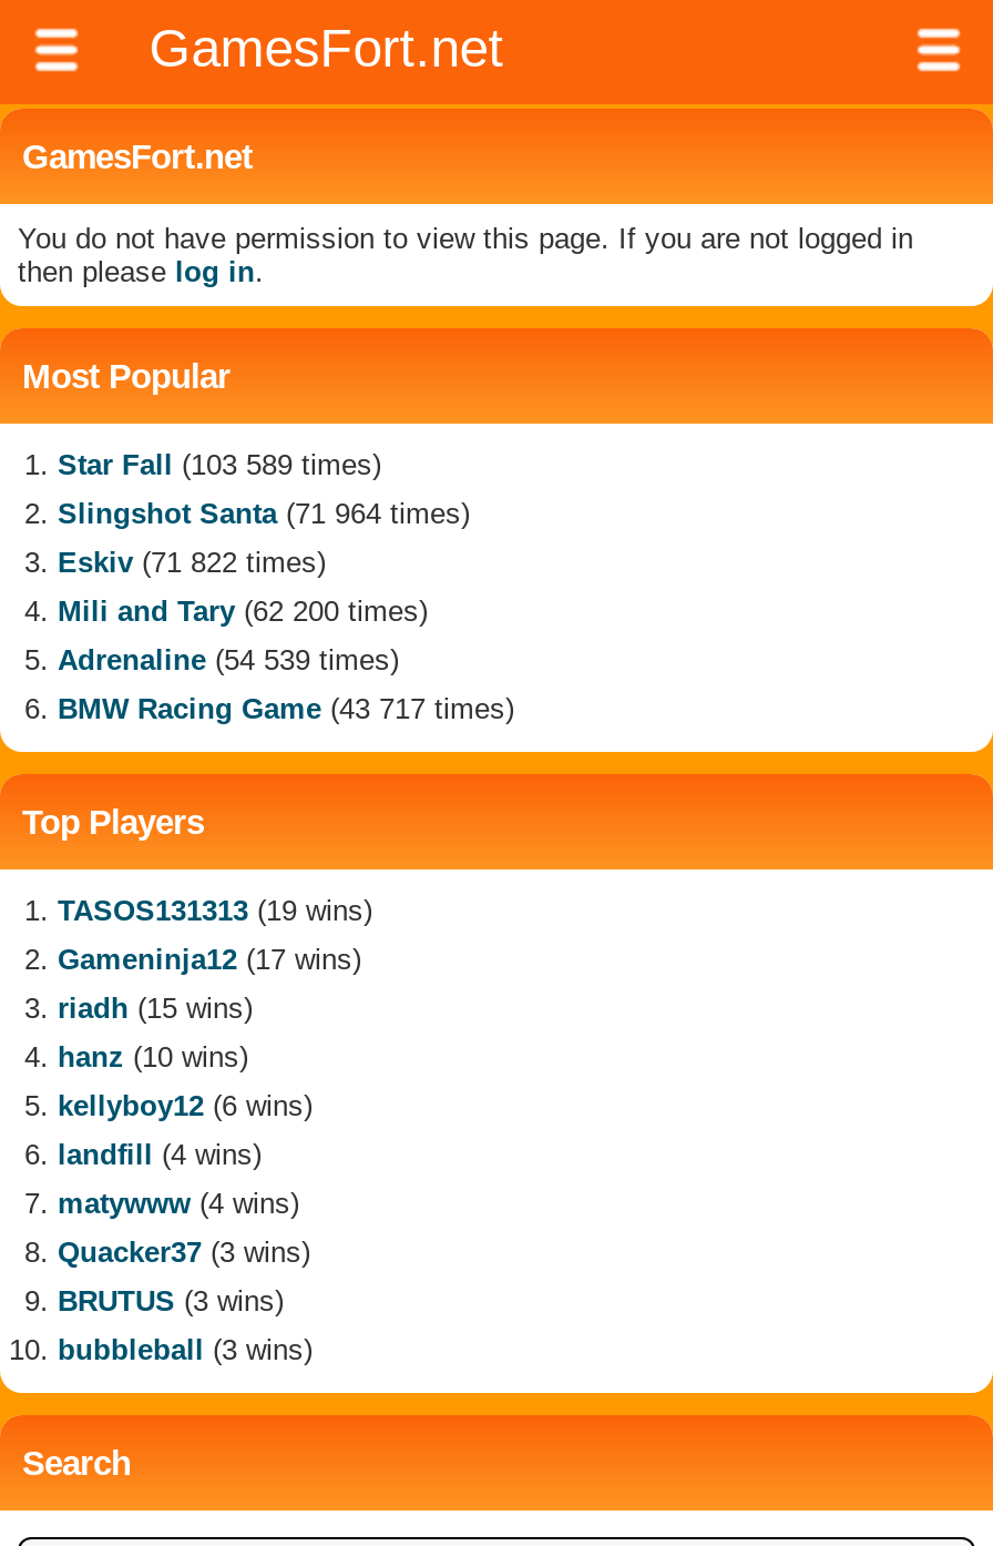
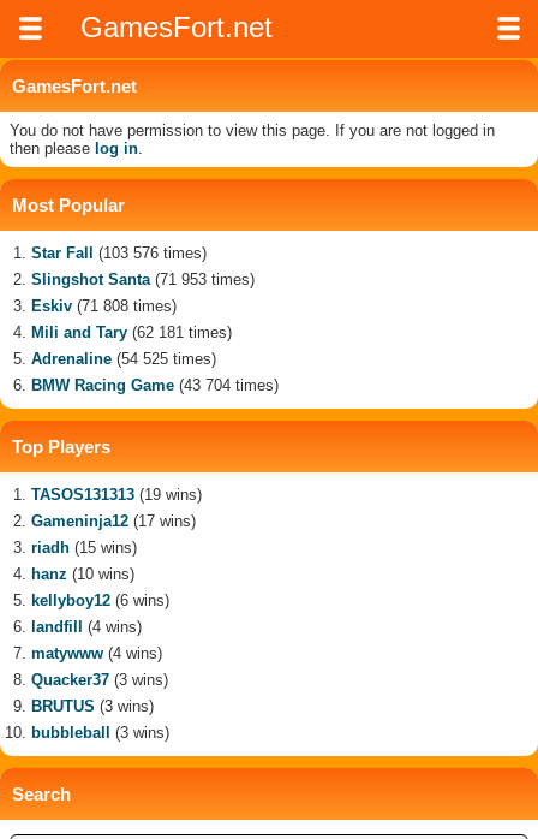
[58,448,381,481] Star Fall (103 589 times) -> [31,244,207,262] Star Fall (103 576 times)
[58,497,470,530] Slingshot Santa (71 964 times) -> [31,270,255,288] Slingshot Santa (71 953 times)
[58,546,326,579] Eskiv (71 822 times) -> [31,297,177,315] Eskiv (71 808 times)
[58,594,428,628] Mili and Tary (62 200 times) -> [31,323,232,341] Mili and Tary (62 181 times)
[58,643,399,677] Adrenaline (54 539 times) -> [31,350,216,368] Adrenaline (54 525 times)
[58,692,514,725] BMW Racing Game (43 717 times) -> [31,376,279,394] BMW Racing Game (43 704 times)

